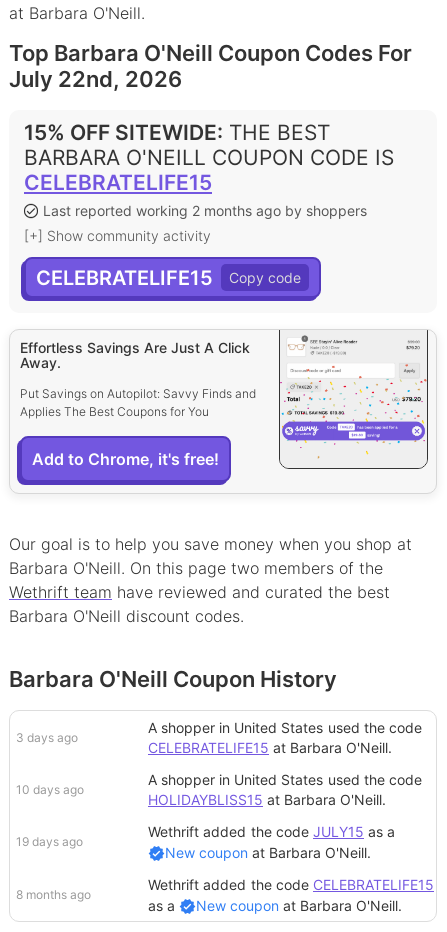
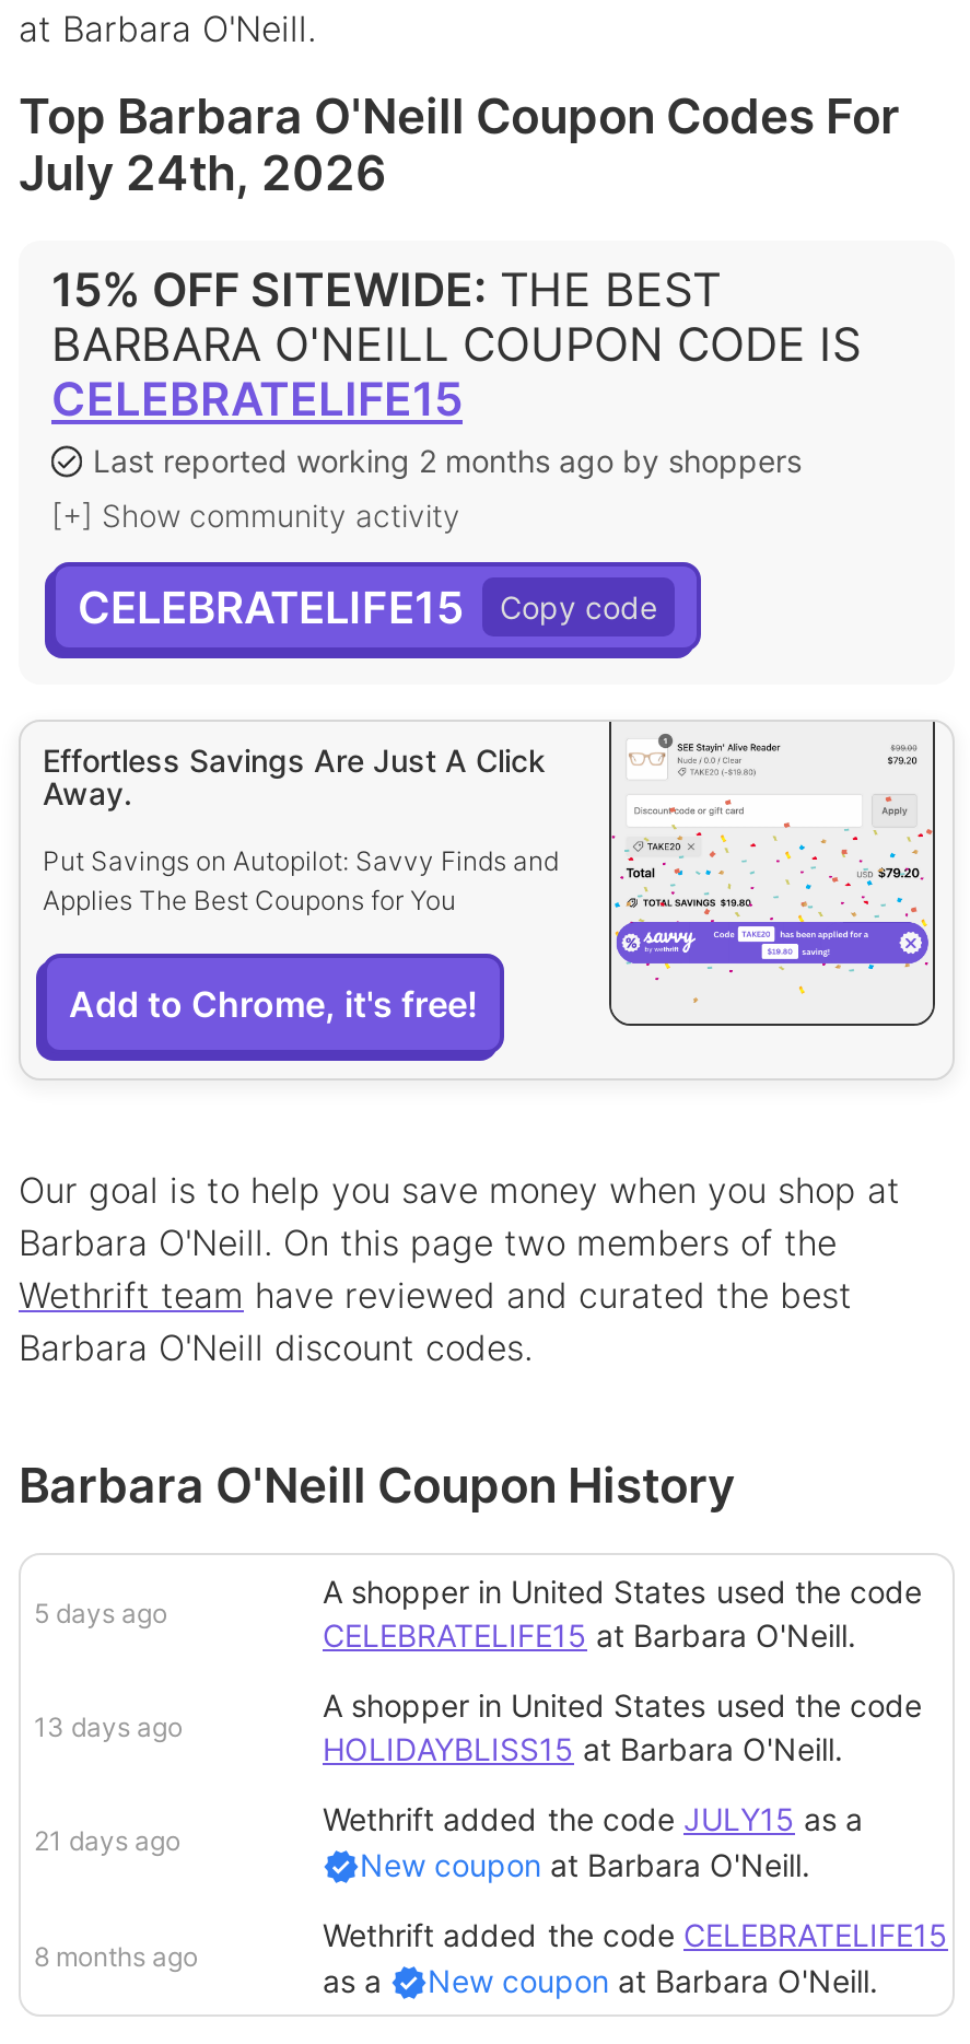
[9,66,182,92] July 22nd, 2026 -> [19,144,386,201] July 24th, 2026
[16,730,78,745] 3 days ago -> [34,1597,167,1630] 5 days ago
[16,782,84,797] 10 days ago -> [34,1711,183,1744] 13 days ago
[16,834,83,849] 19 days ago -> [34,1825,180,1857] 21 days ago

